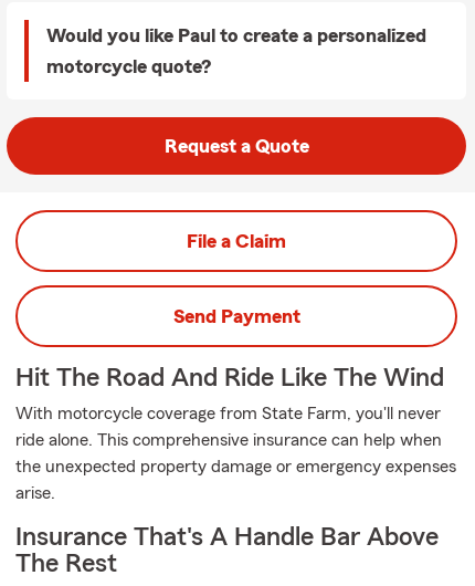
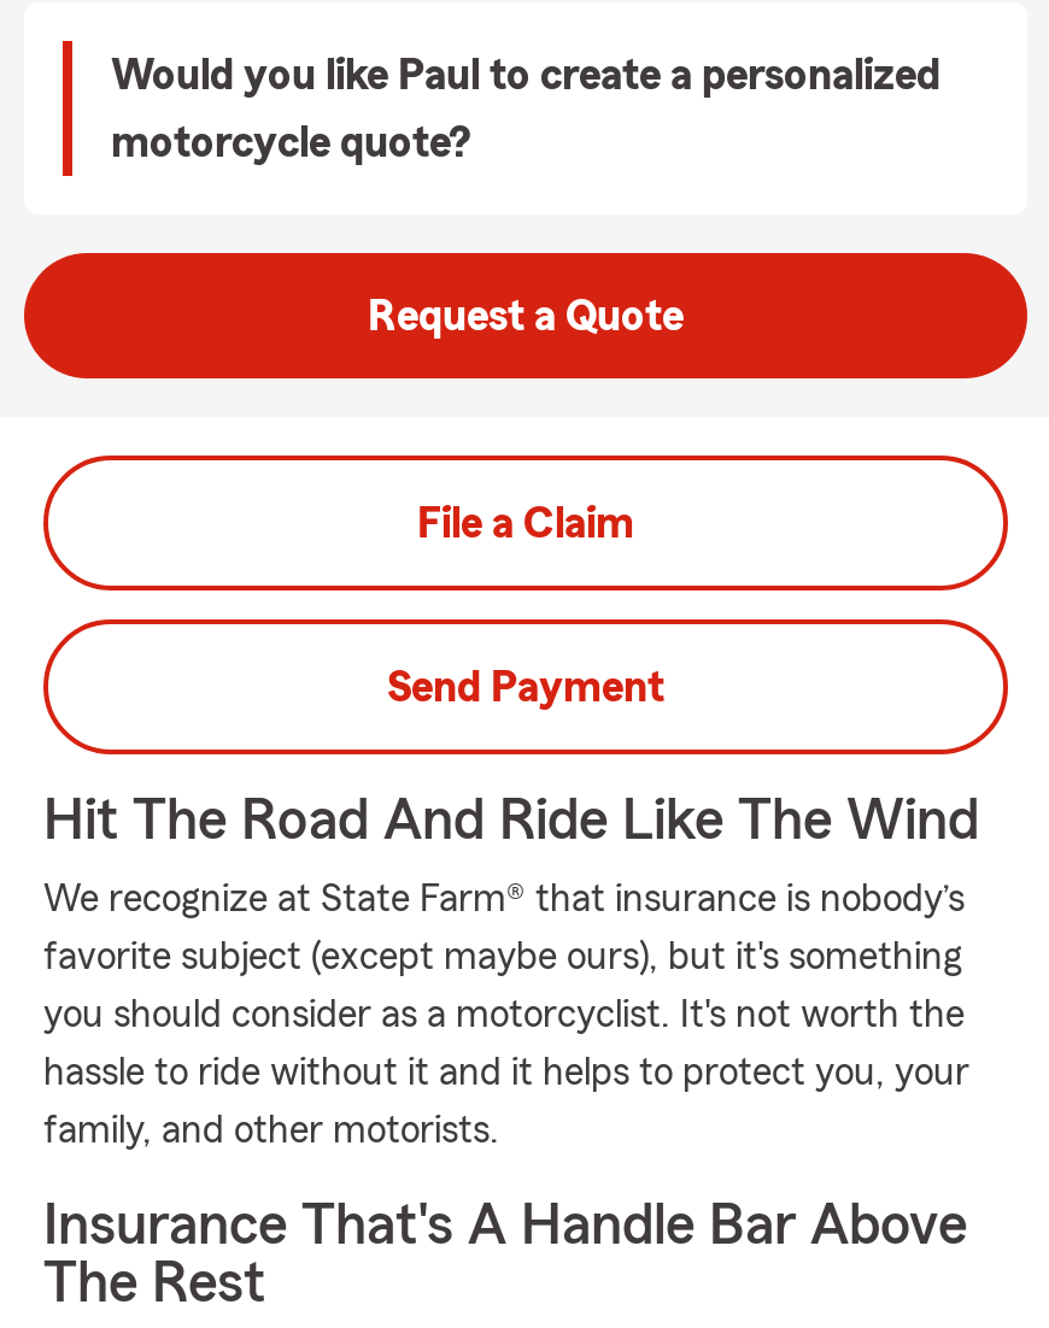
[15,405,456,502] With motorcycle coverage from State Farm, you'll never | ride alone. This comprehensive insurance can help when | the unexpected property damage or emergency expenses | arise. -> [43,880,969,1150] We recognize at State Farm® that insurance is nobody’s | favorite subject (except maybe ours), but it's something | you should consider as a motorcyclist. It's not worth the | hassle to ride without it and it helps to protect you, your | family, and other motorists.

